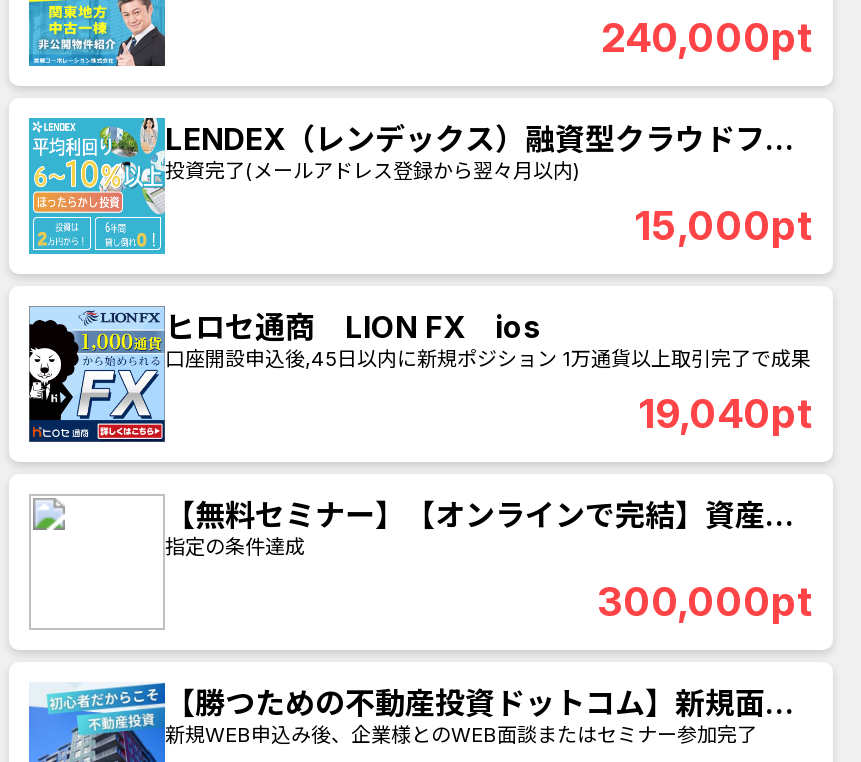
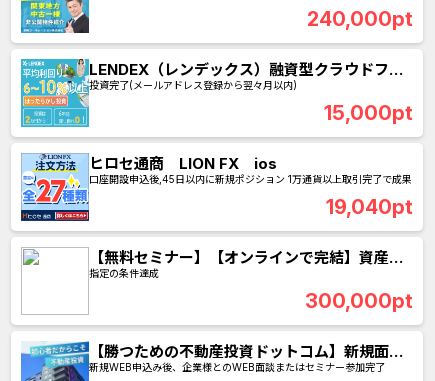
[27,306,161,426] [image] -> [20,153,89,217] [image]

